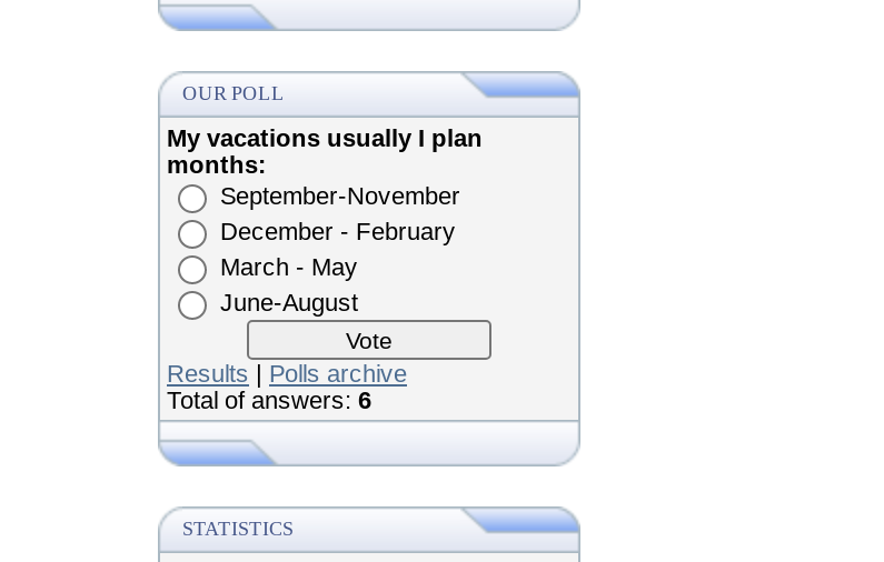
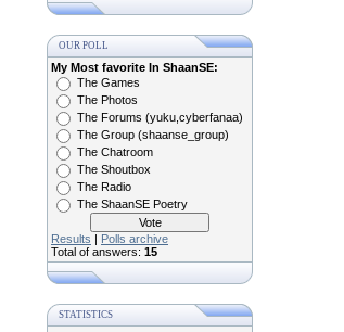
[167,124,483,315] My vacations usually I plan | months: | September-November | December - February | March - May | June-August -> [51,61,243,210] My Most favorite In ShaanSE: | The Games | The Photos | The Forums (yuku,cyberfanaa) | The Group (shaanse_group) | The Chatroom | The Shoutbox | The Radio | The ShaanSE Poetry
[167,387,371,413] Total of answers:6 -> [51,245,157,258] Total of answers:15

